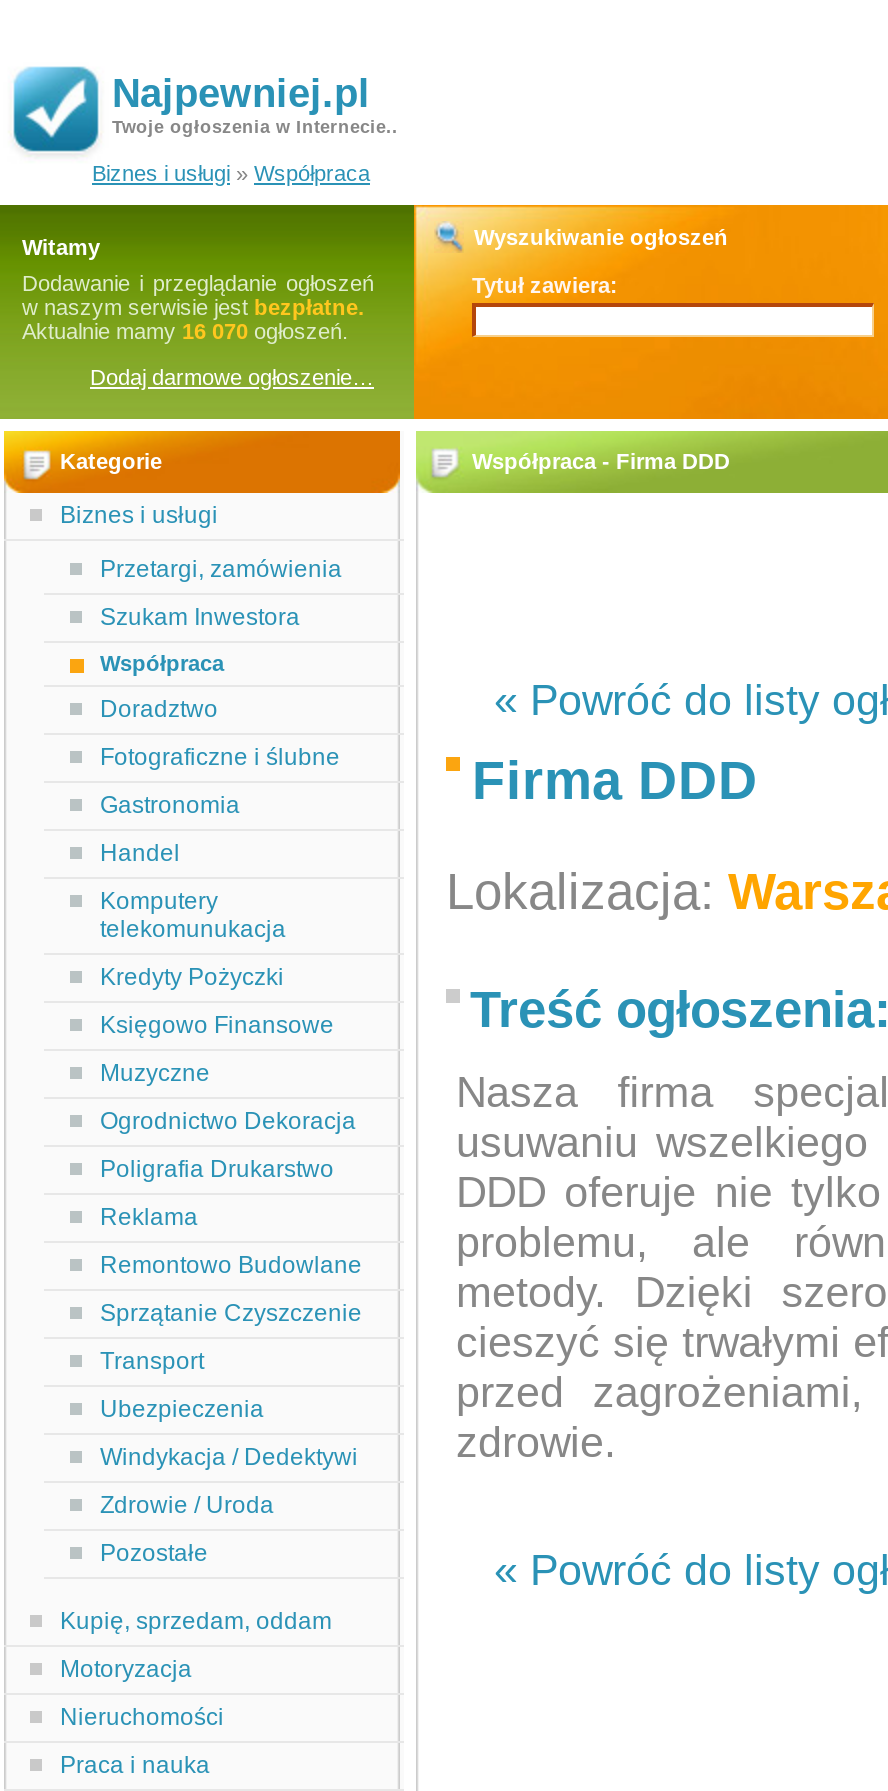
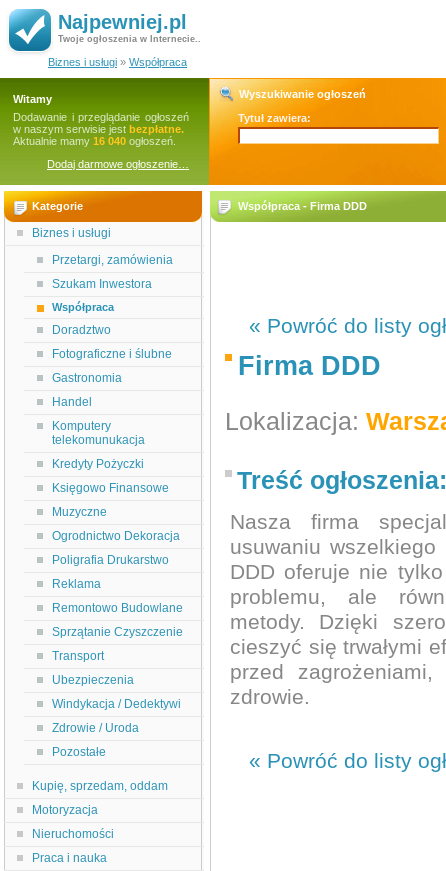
[22,318,348,342] Aktualnie mamy 16 070 ogłoszeń. -> [13,134,176,146] Aktualnie mamy 16 040 ogłoszeń.

